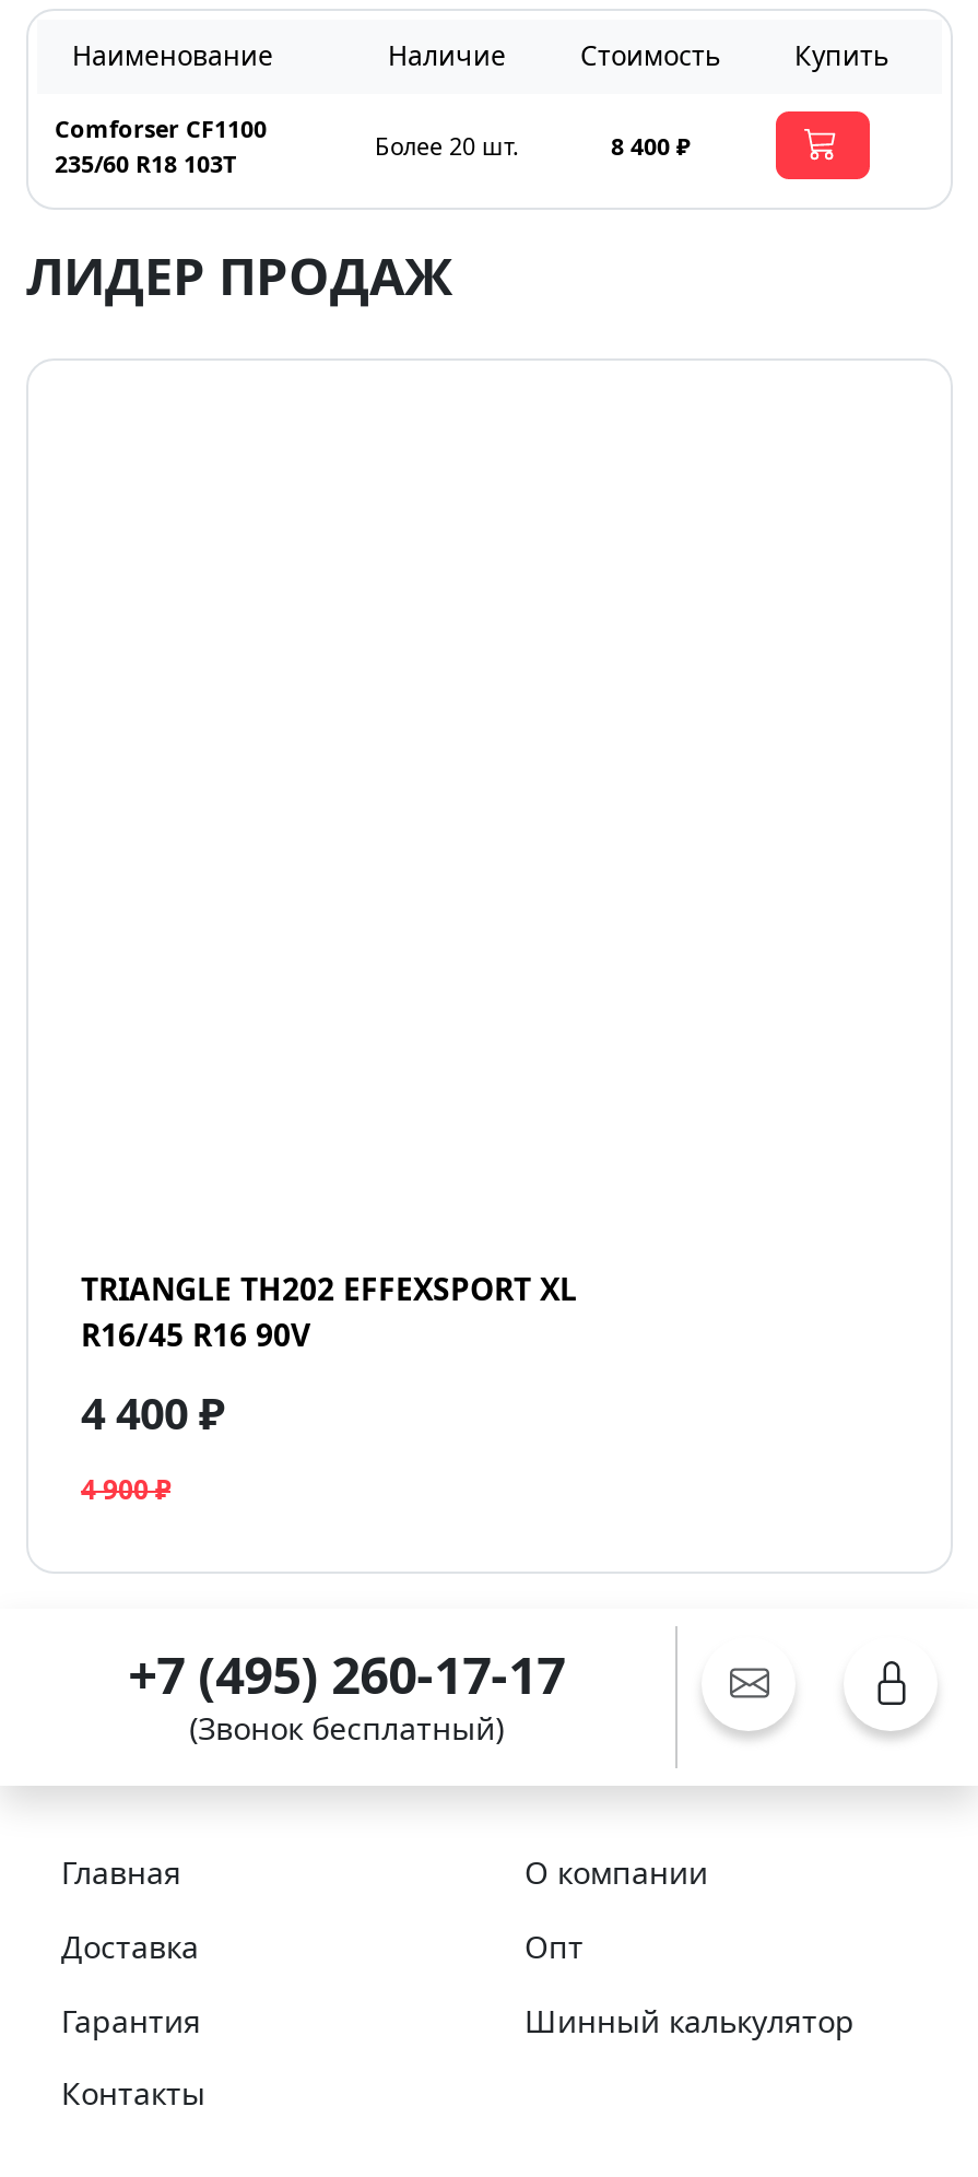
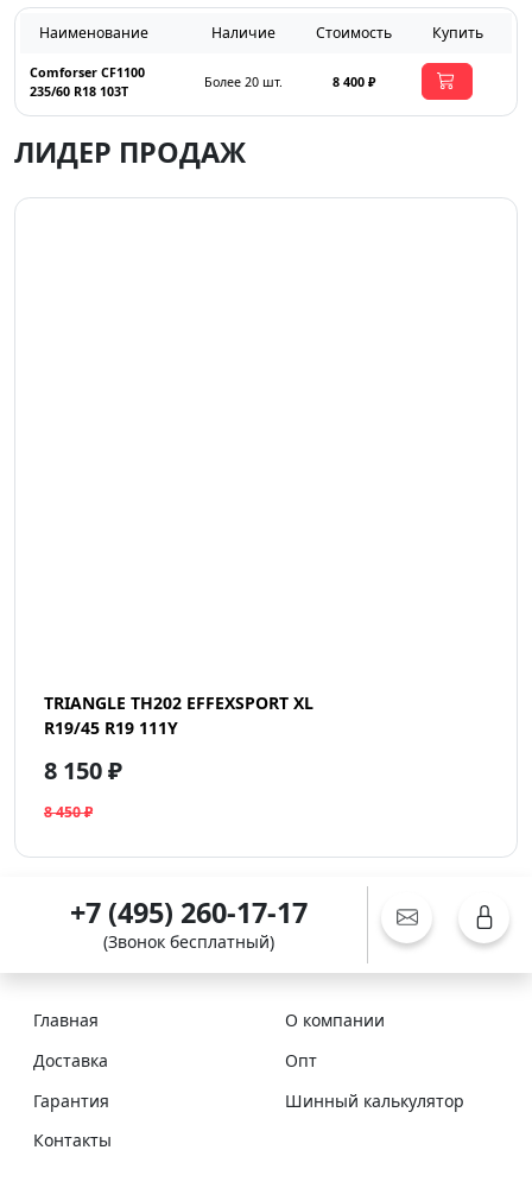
[81,1313,310,1354] R16/45 R16 90V -> [44,716,178,738] R19/45 R19 111Y
[81,1383,225,1442] 4 400 ₽ -> [44,754,122,786] 8 150 ₽
[81,1470,170,1507] 4 900 ₽ -> [44,801,93,822] 8 450 ₽

